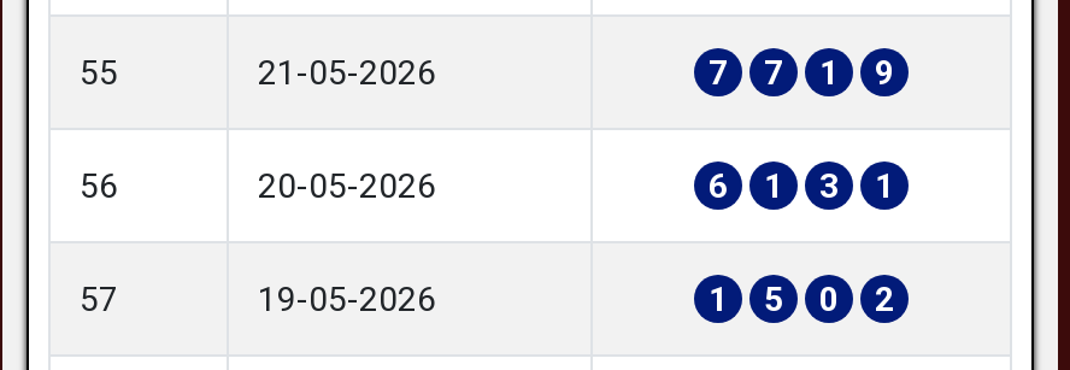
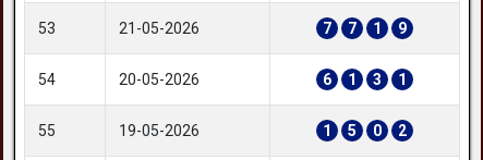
[80,52,118,91] 55 -> [38,19,56,37] 53
[80,166,118,204] 56 -> [38,70,56,88] 54
[80,279,118,317] 57 -> [38,122,56,139] 55

